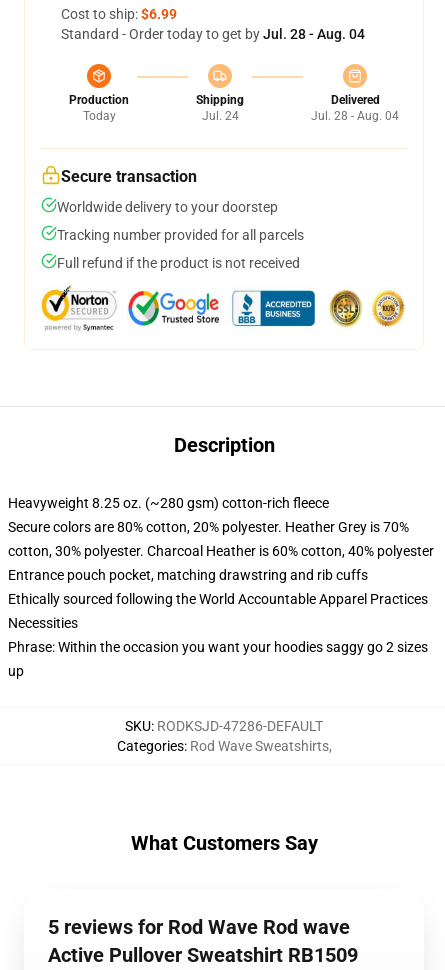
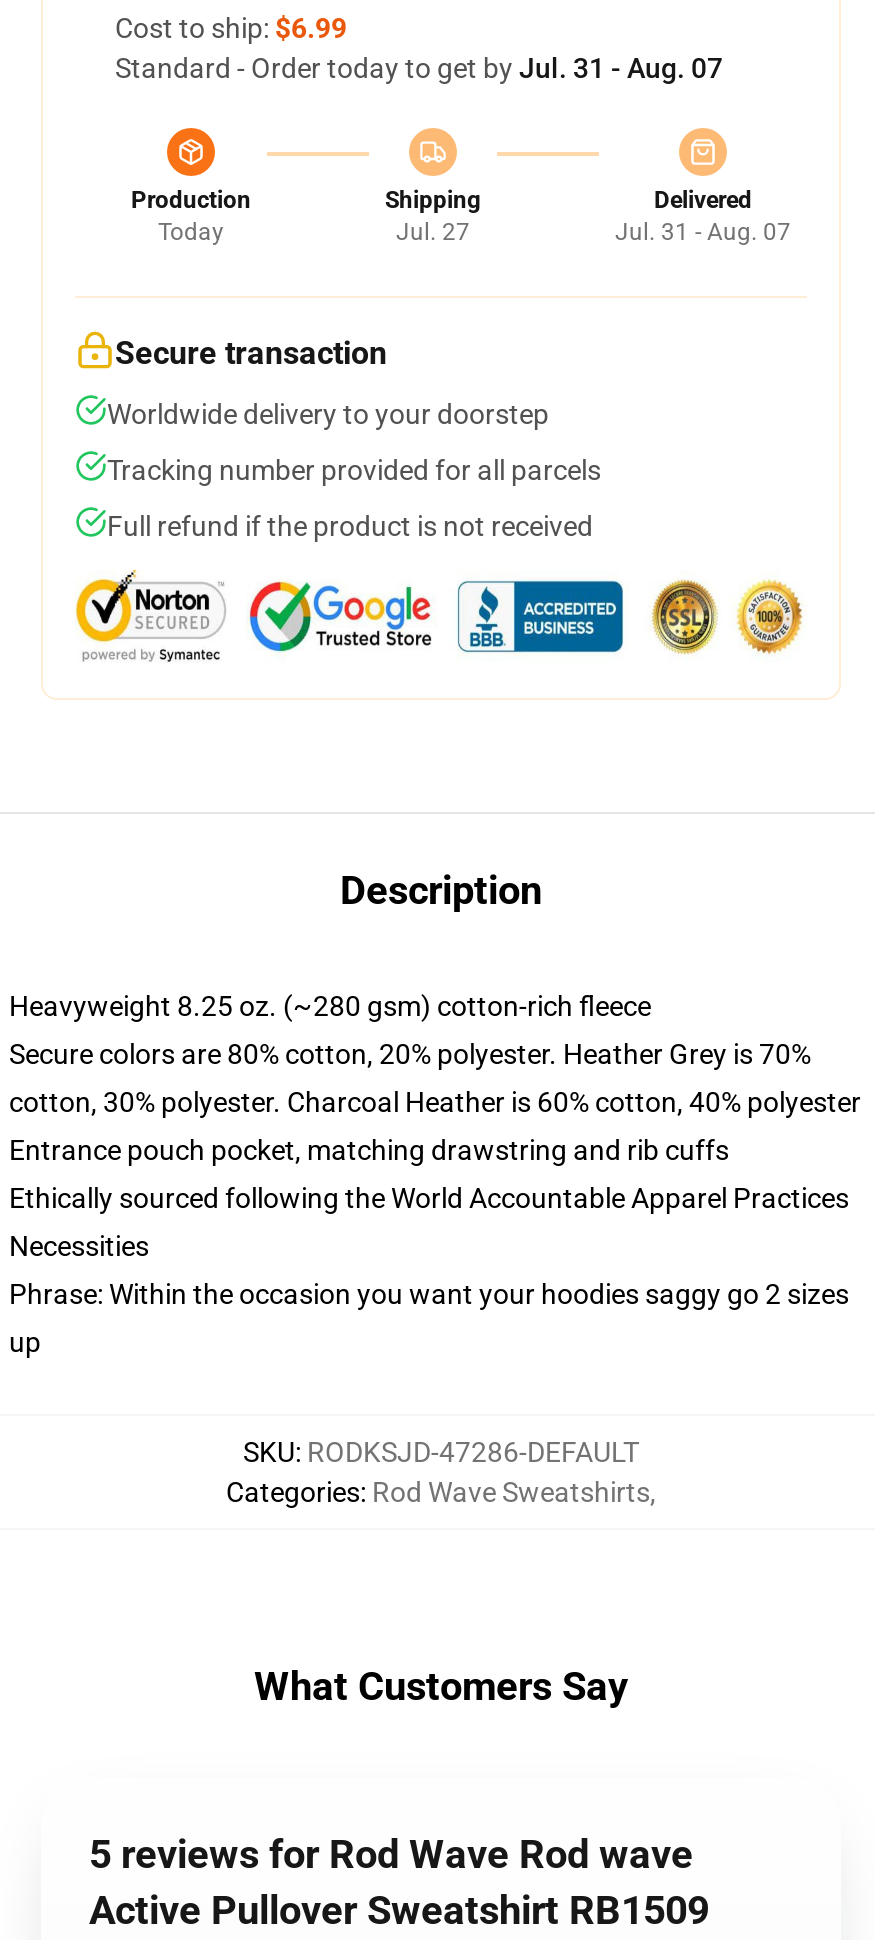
[61,26,365,42] Standard - Order today to get by Jul. 28 - Aug. 04 -> [115,52,723,84] Standard - Order today to get by Jul. 31 - Aug. 07
[201,109,238,123] Jul. 24 -> [396,218,470,246] Jul. 27
[311,109,399,123] Jul. 28 - Aug. 04 -> [615,218,791,246] Jul. 31 - Aug. 07

